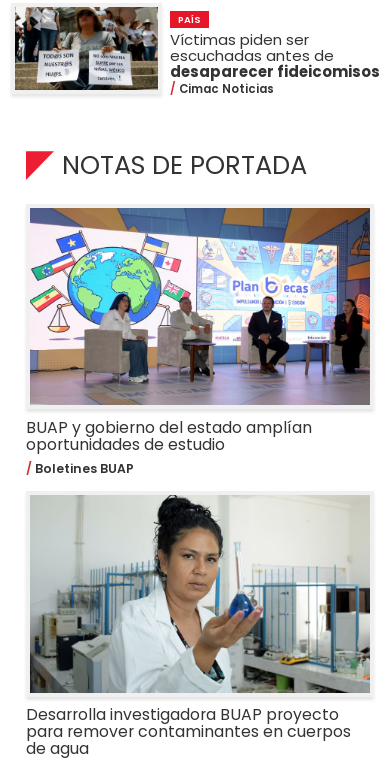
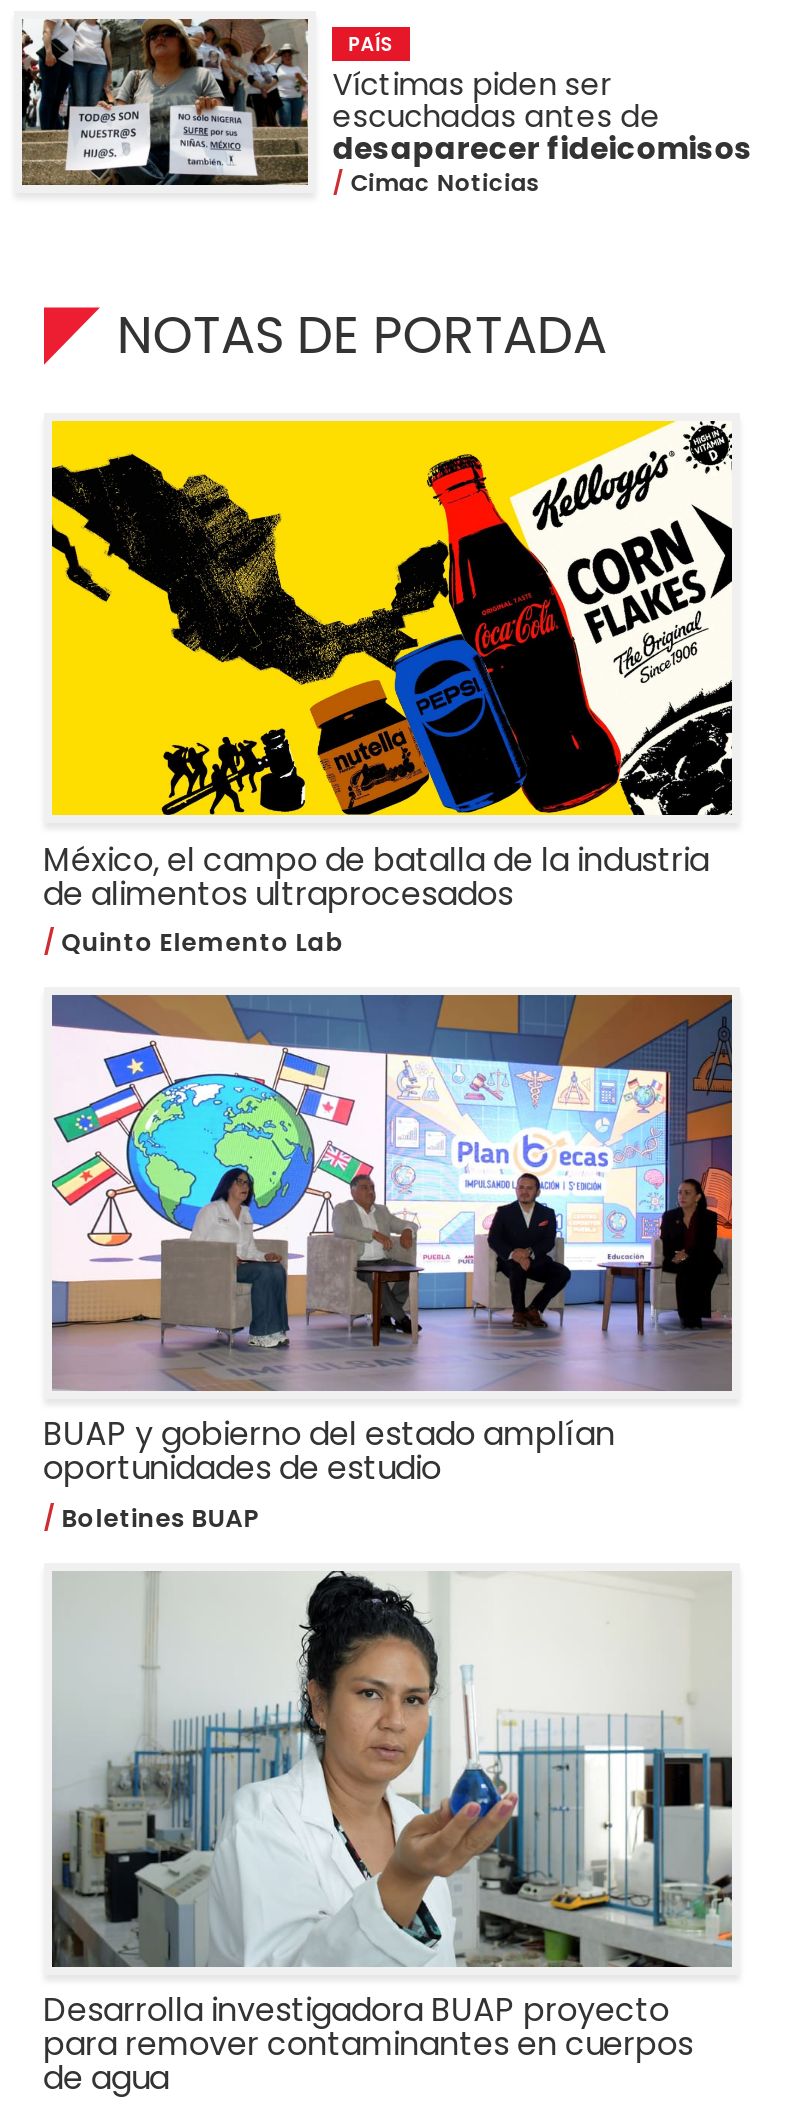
none -> [43,419,734,959] [image] | México, el campo de batalla de la industria | de alimentos ultraprocesados | Quinto Elemento Lab

